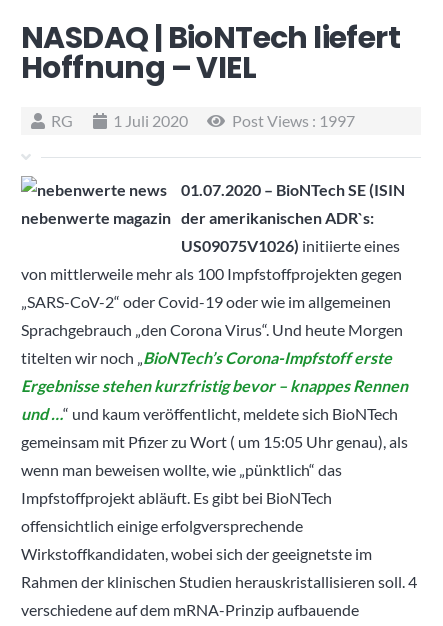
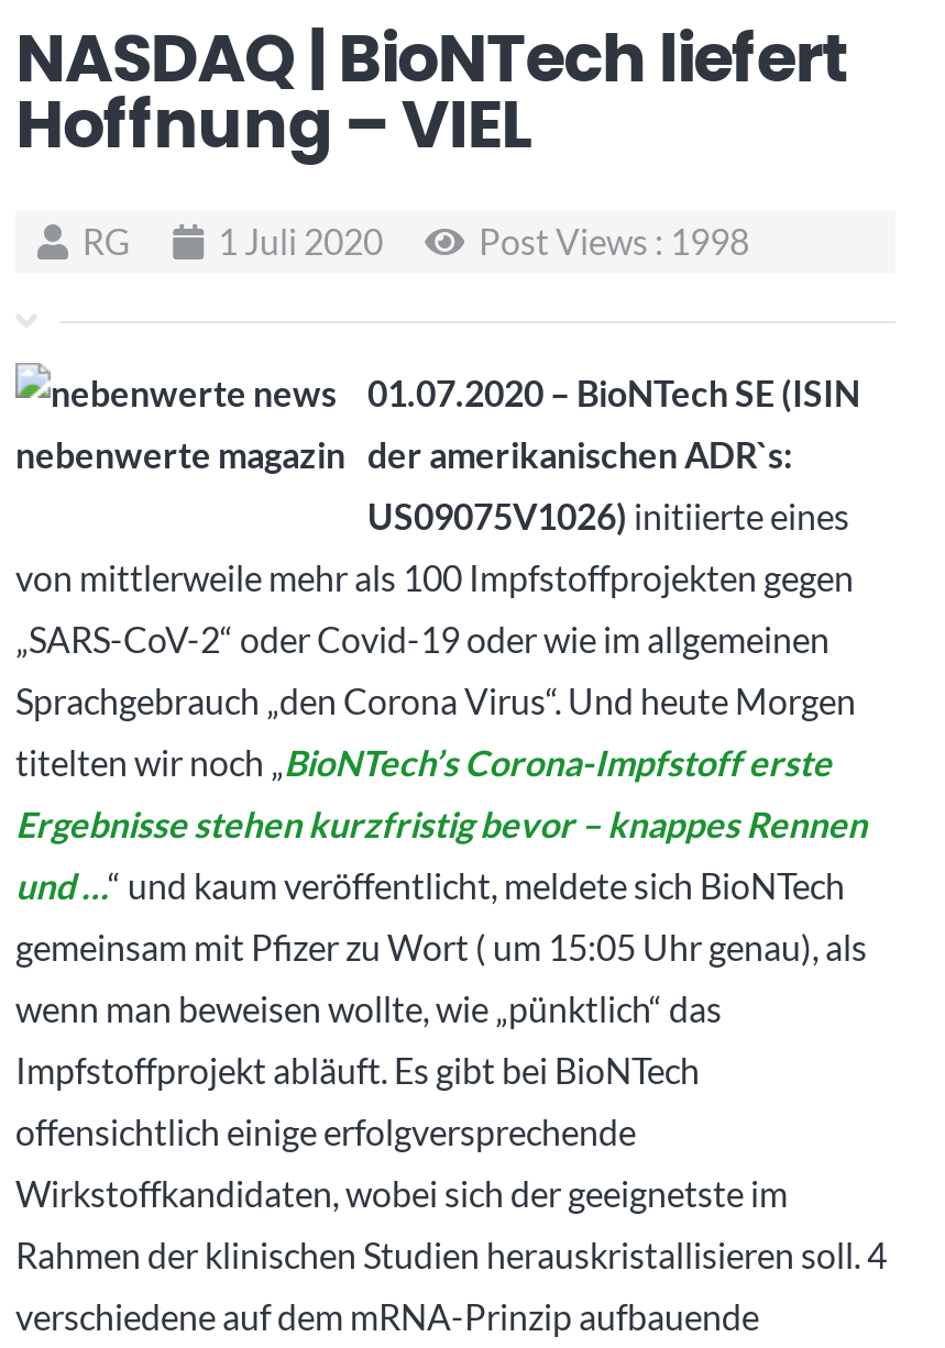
[231,111,354,130] Post Views : 1997 -> [479,220,749,262] Post Views : 1998

